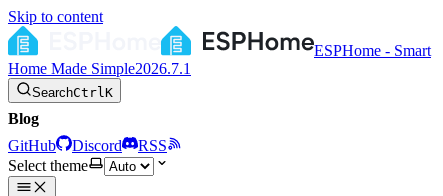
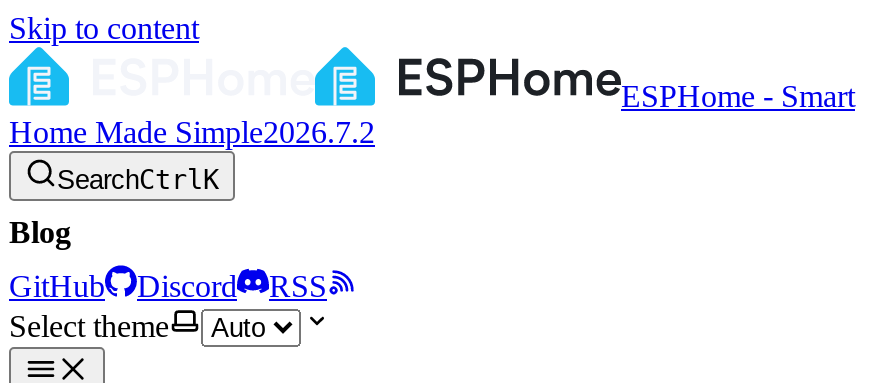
[8,60,191,77] Home Made Simple2026.7.1 -> [9,115,375,149] Home Made Simple2026.7.2

